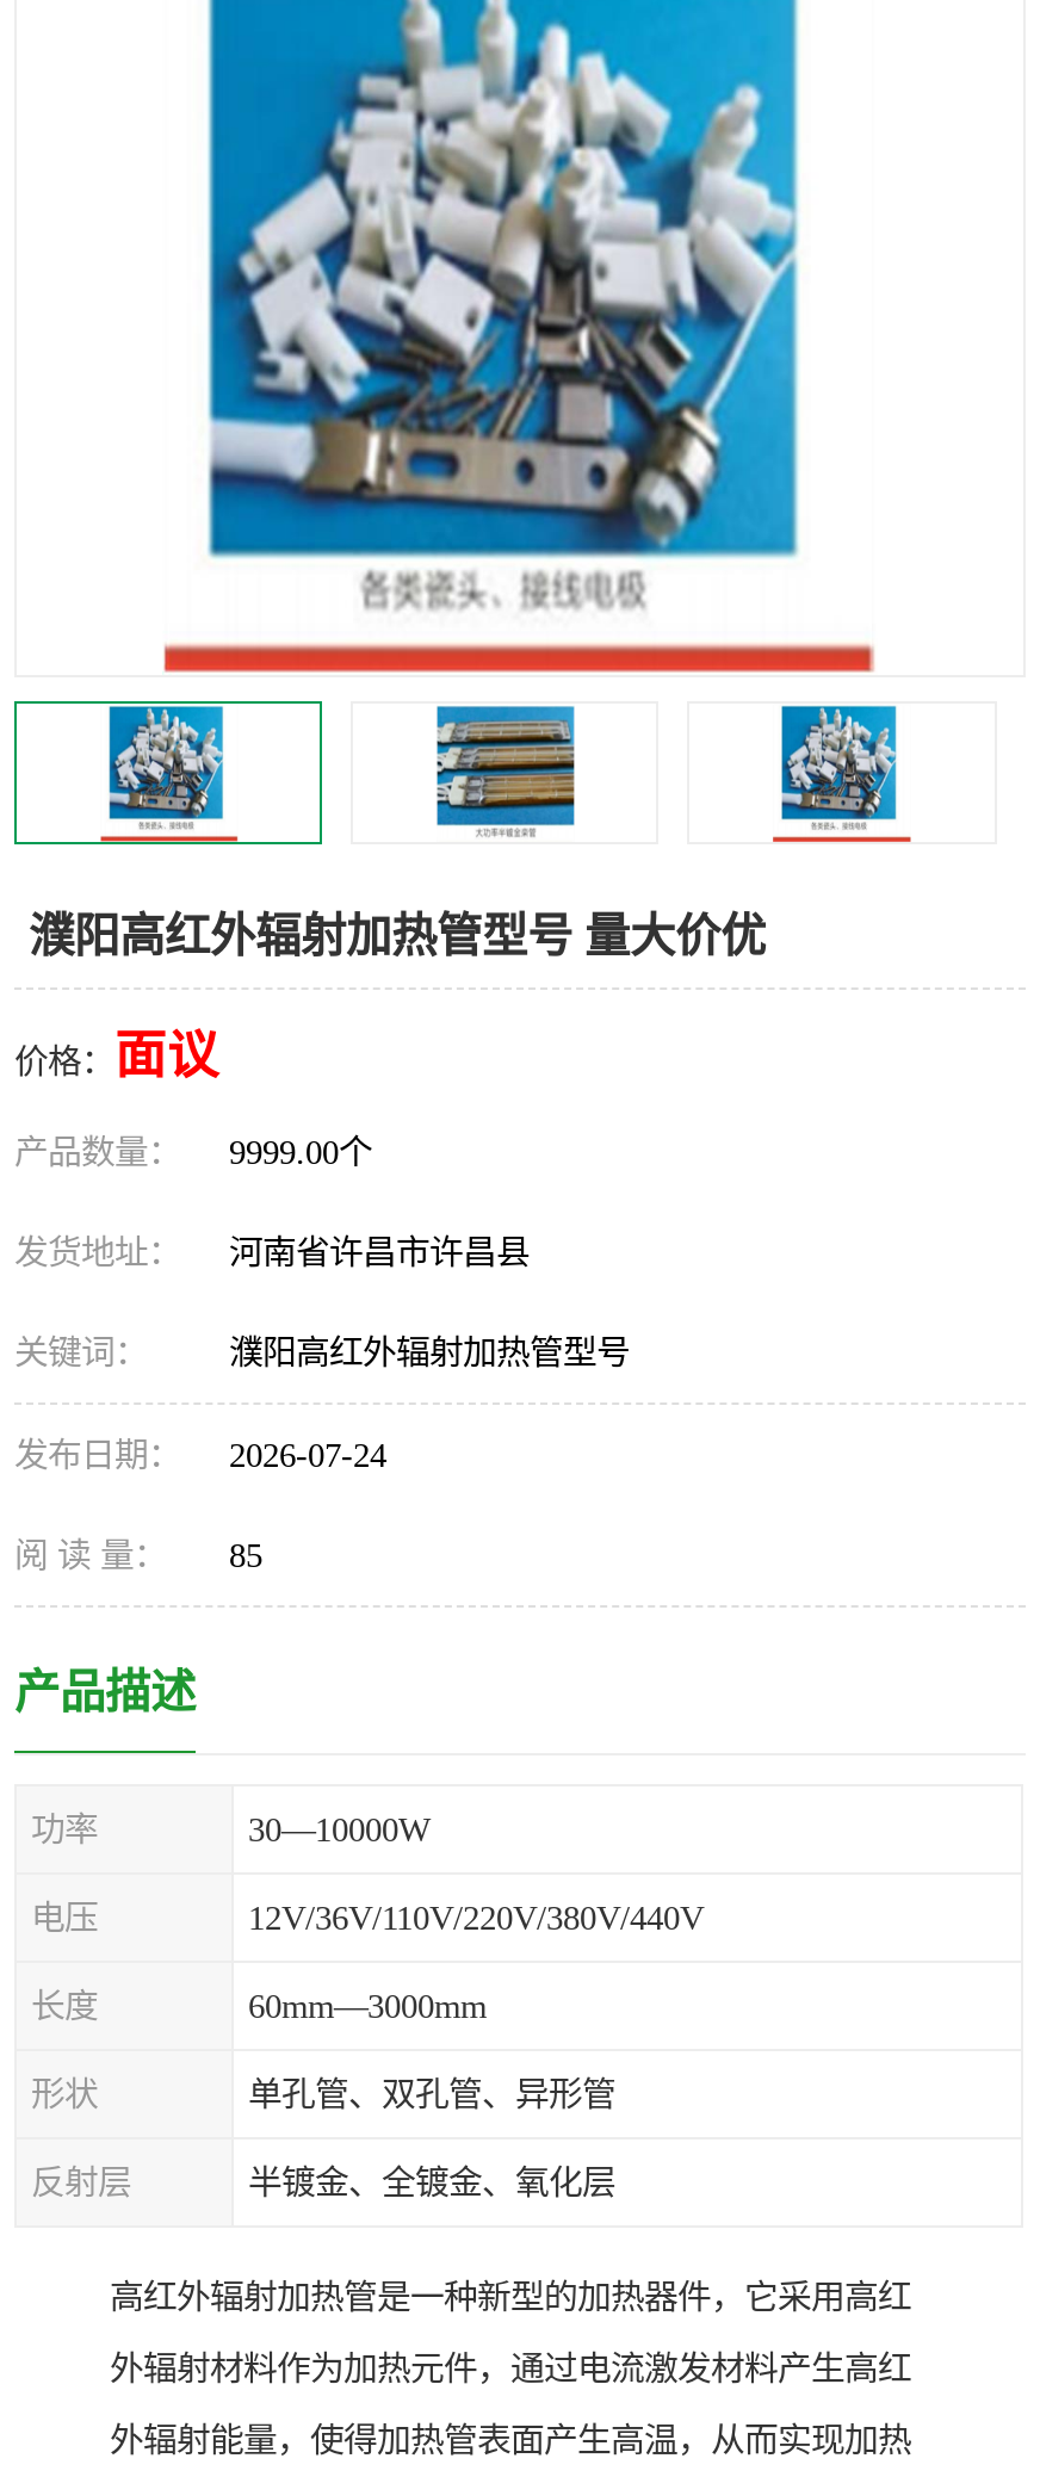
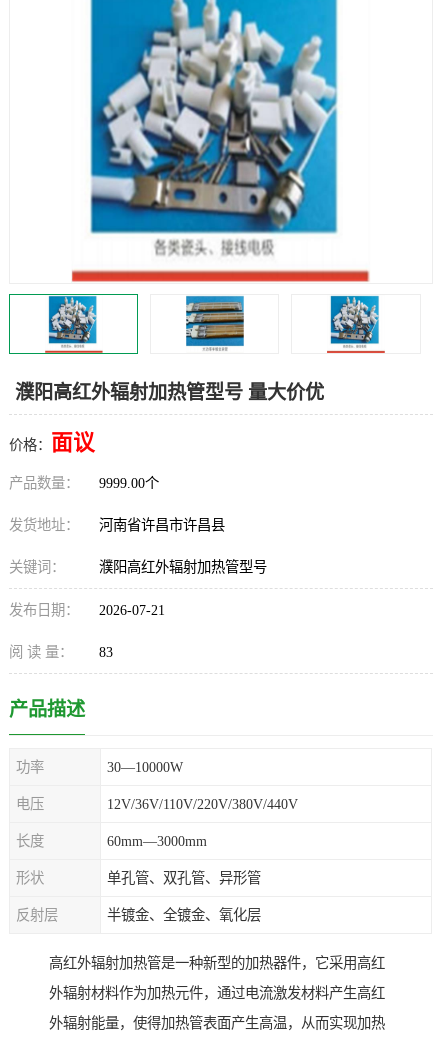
[14,1436,386,1474] 发布日期： 2026-07-24 -> [9,602,165,618] 发布日期： 2026-07-21
[14,1536,262,1574] 阅 读 量： 85 -> [9,644,113,660] 阅 读 量： 83

